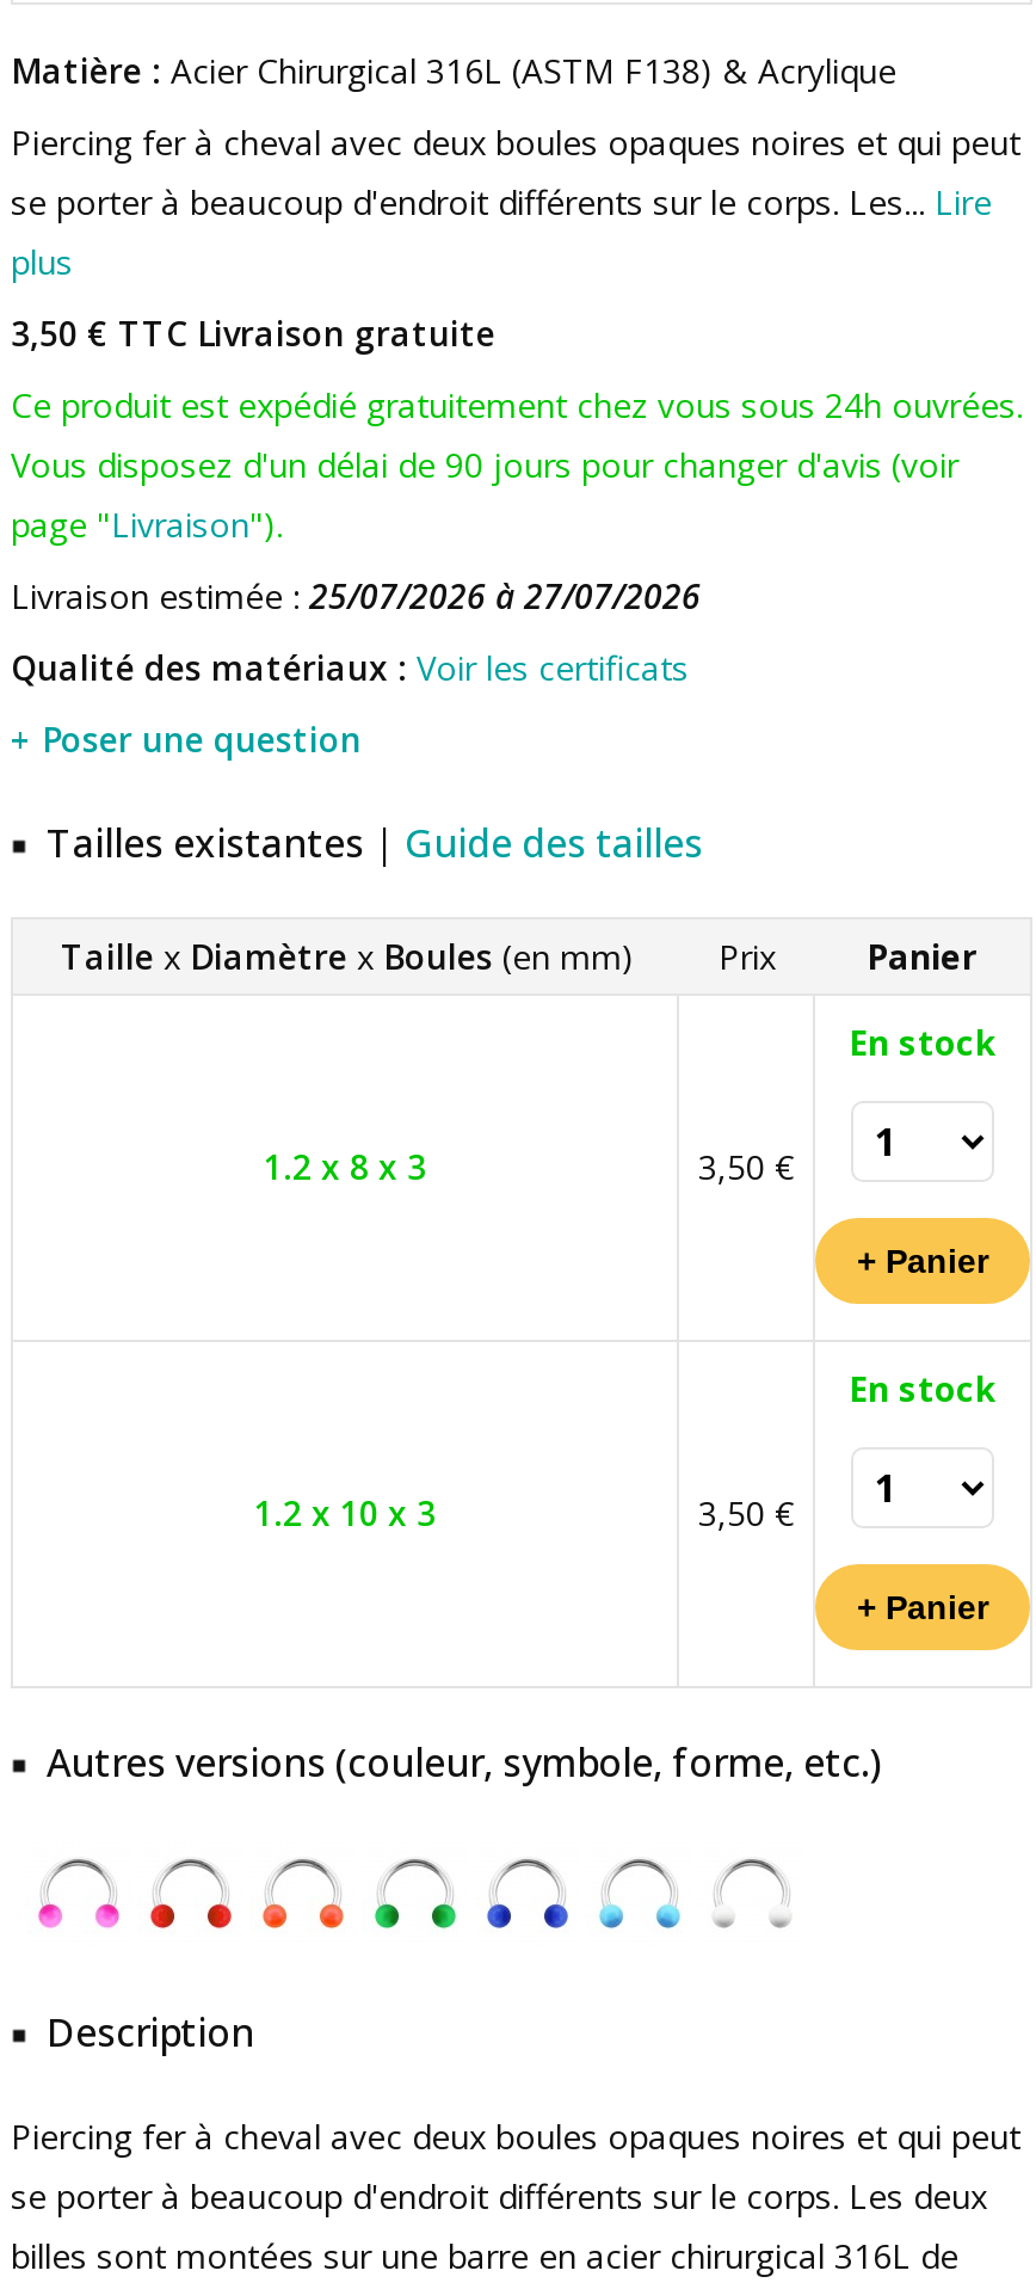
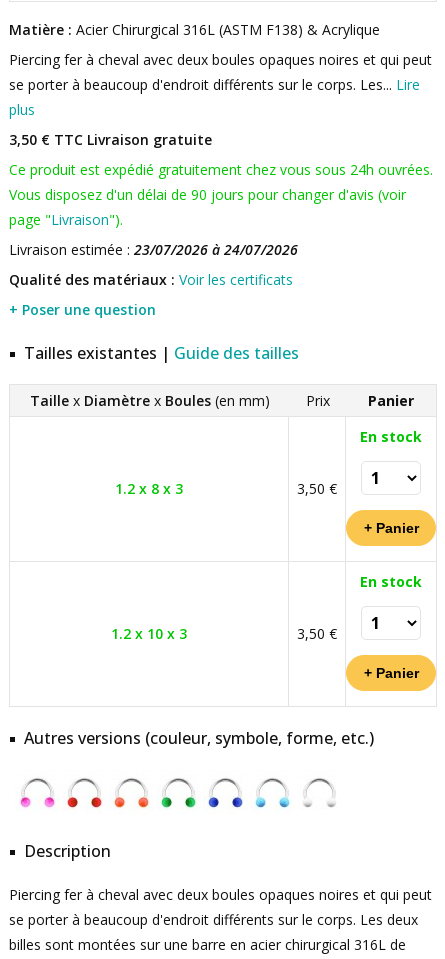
[11,573,701,619] Livraison estimée : 25/07/2026 à 27/07/2026 -> [9,240,298,259] Livraison estimée : 23/07/2026 à 24/07/2026

